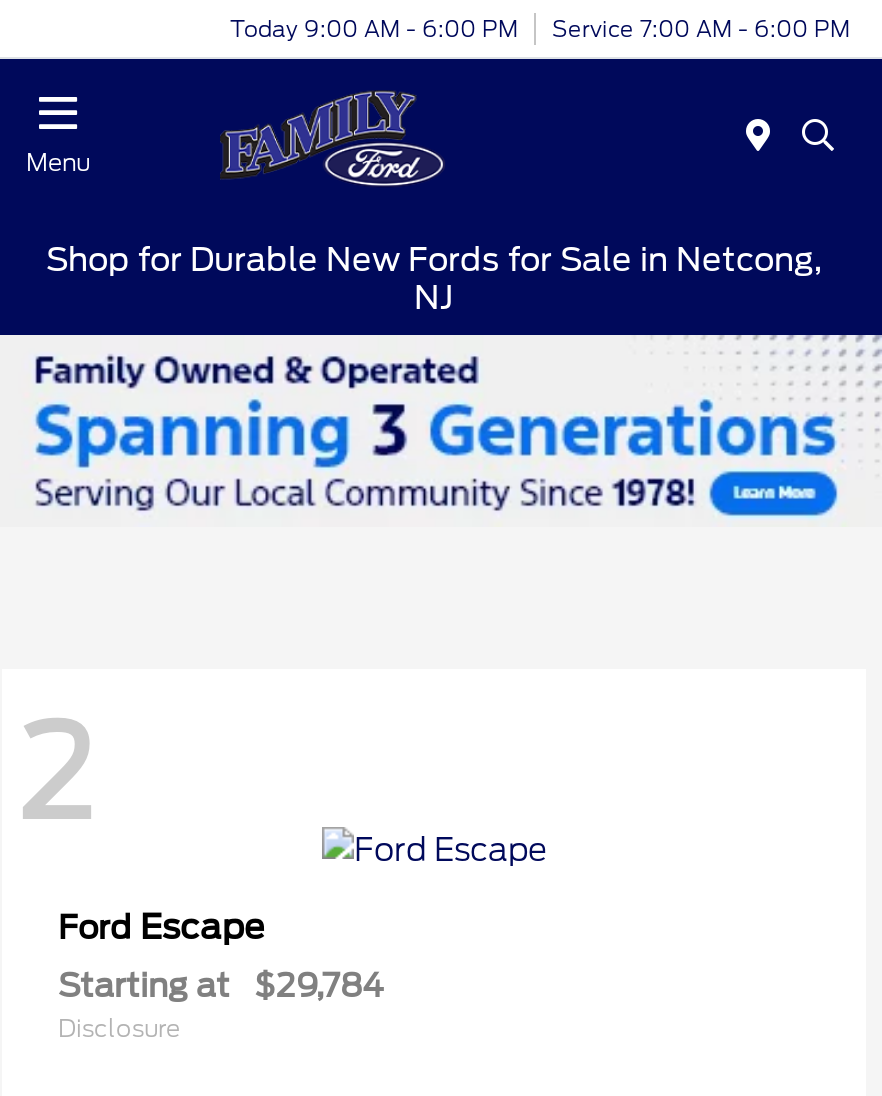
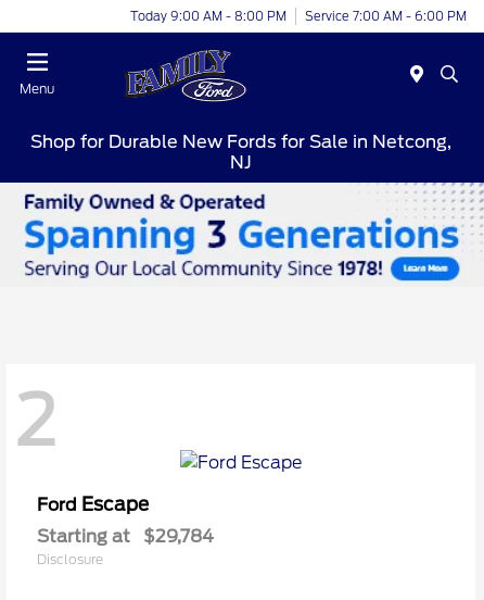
[230,14,850,42] Today 9:00 AM - 6:00 PM Service 7:00 AM - 6:00 PM -> [130,8,467,23] Today 9:00 AM - 8:00 PM Service 7:00 AM - 6:00 PM

